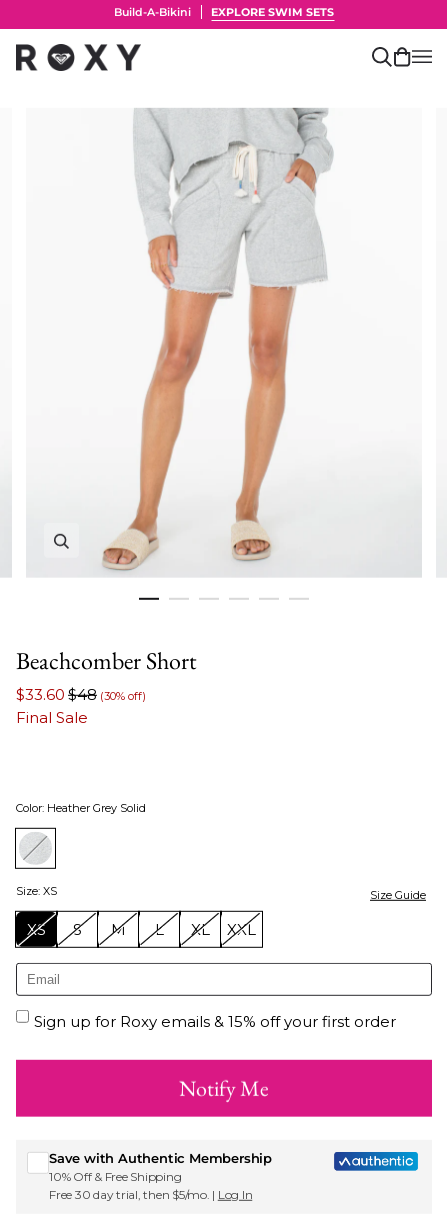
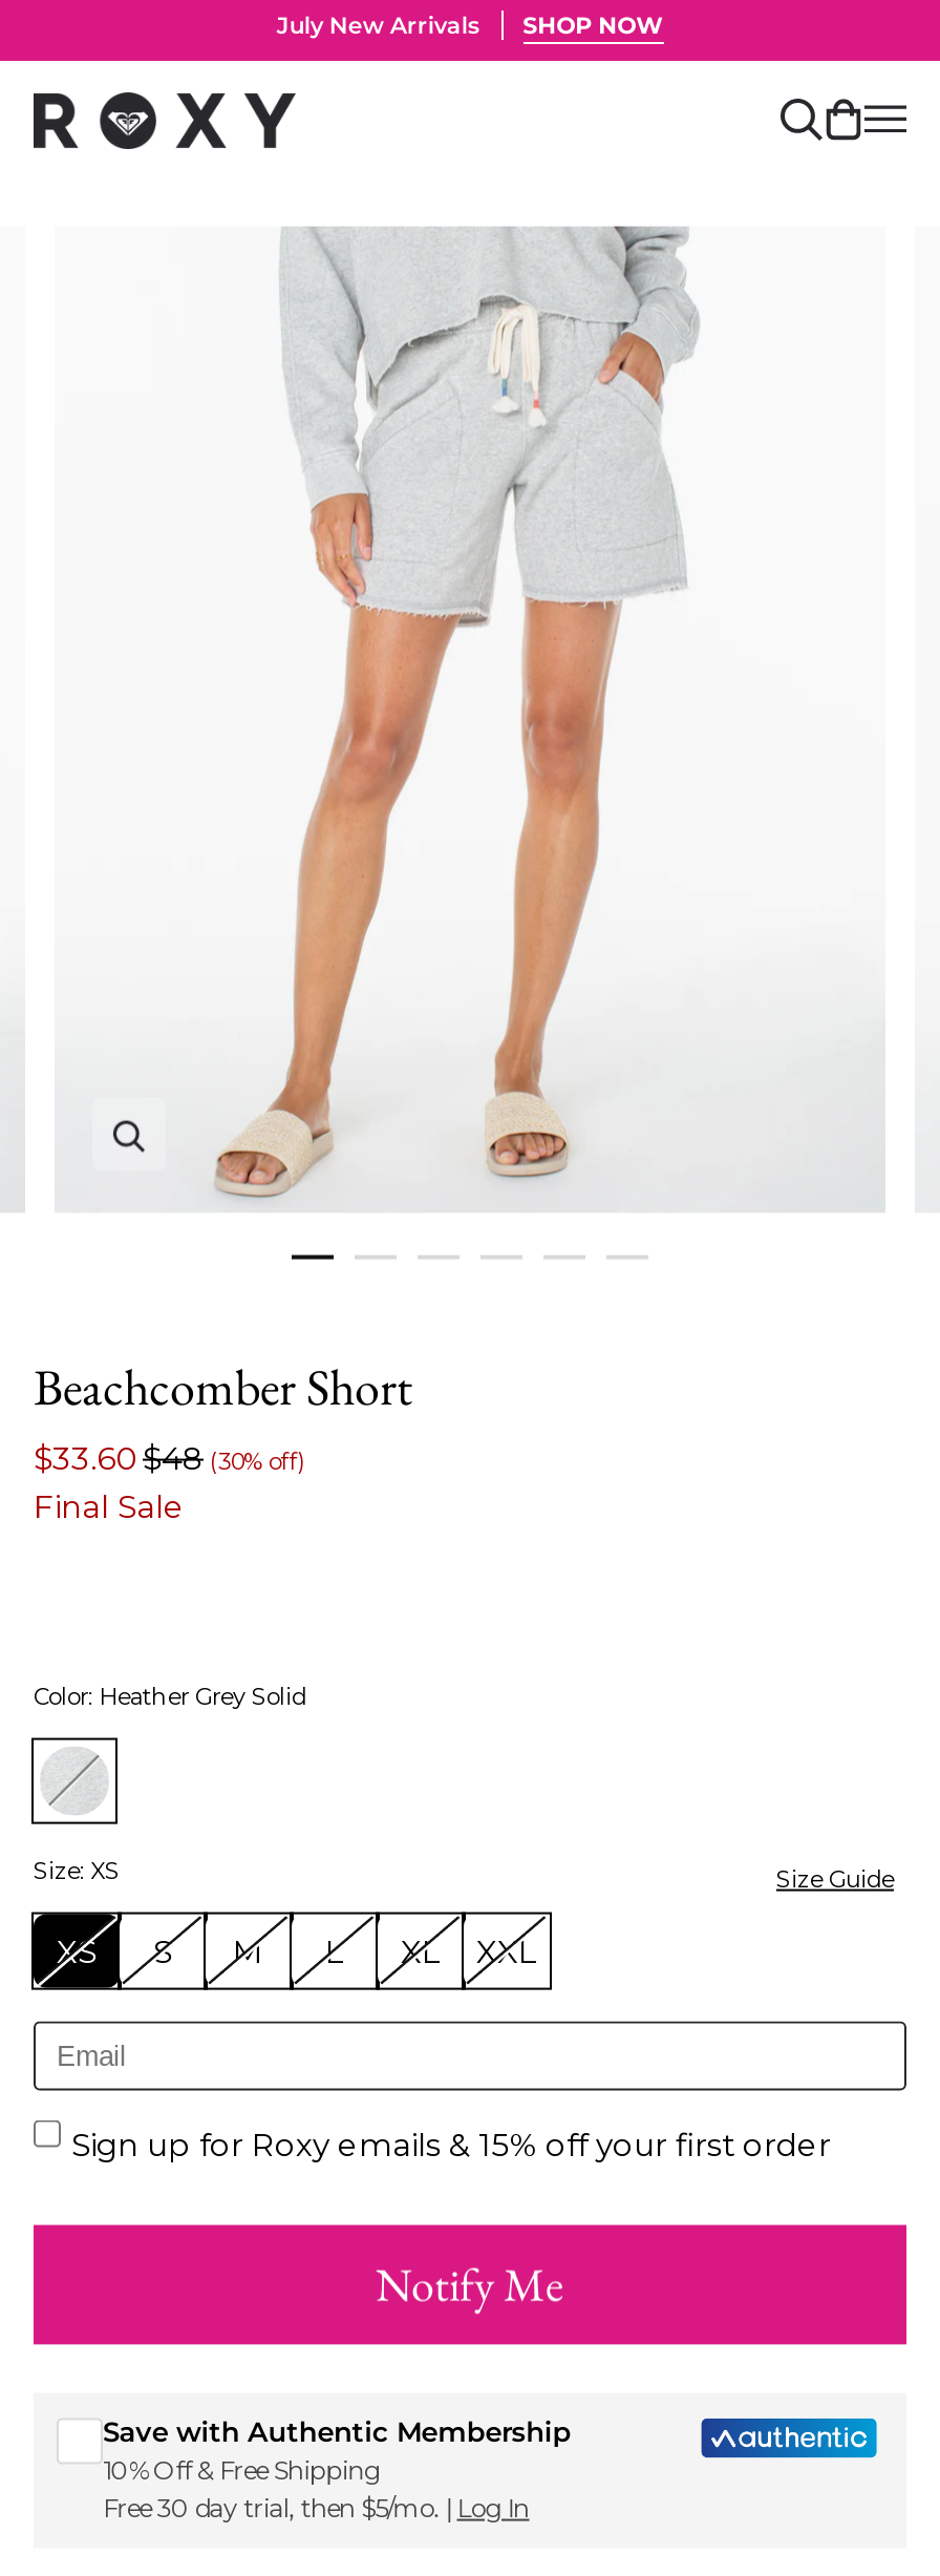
[114,5,334,19] Build-A-Bikini | EXPLORE SWIM SETS -> [277,10,663,39] July New Arrivals | SHOP NOW

